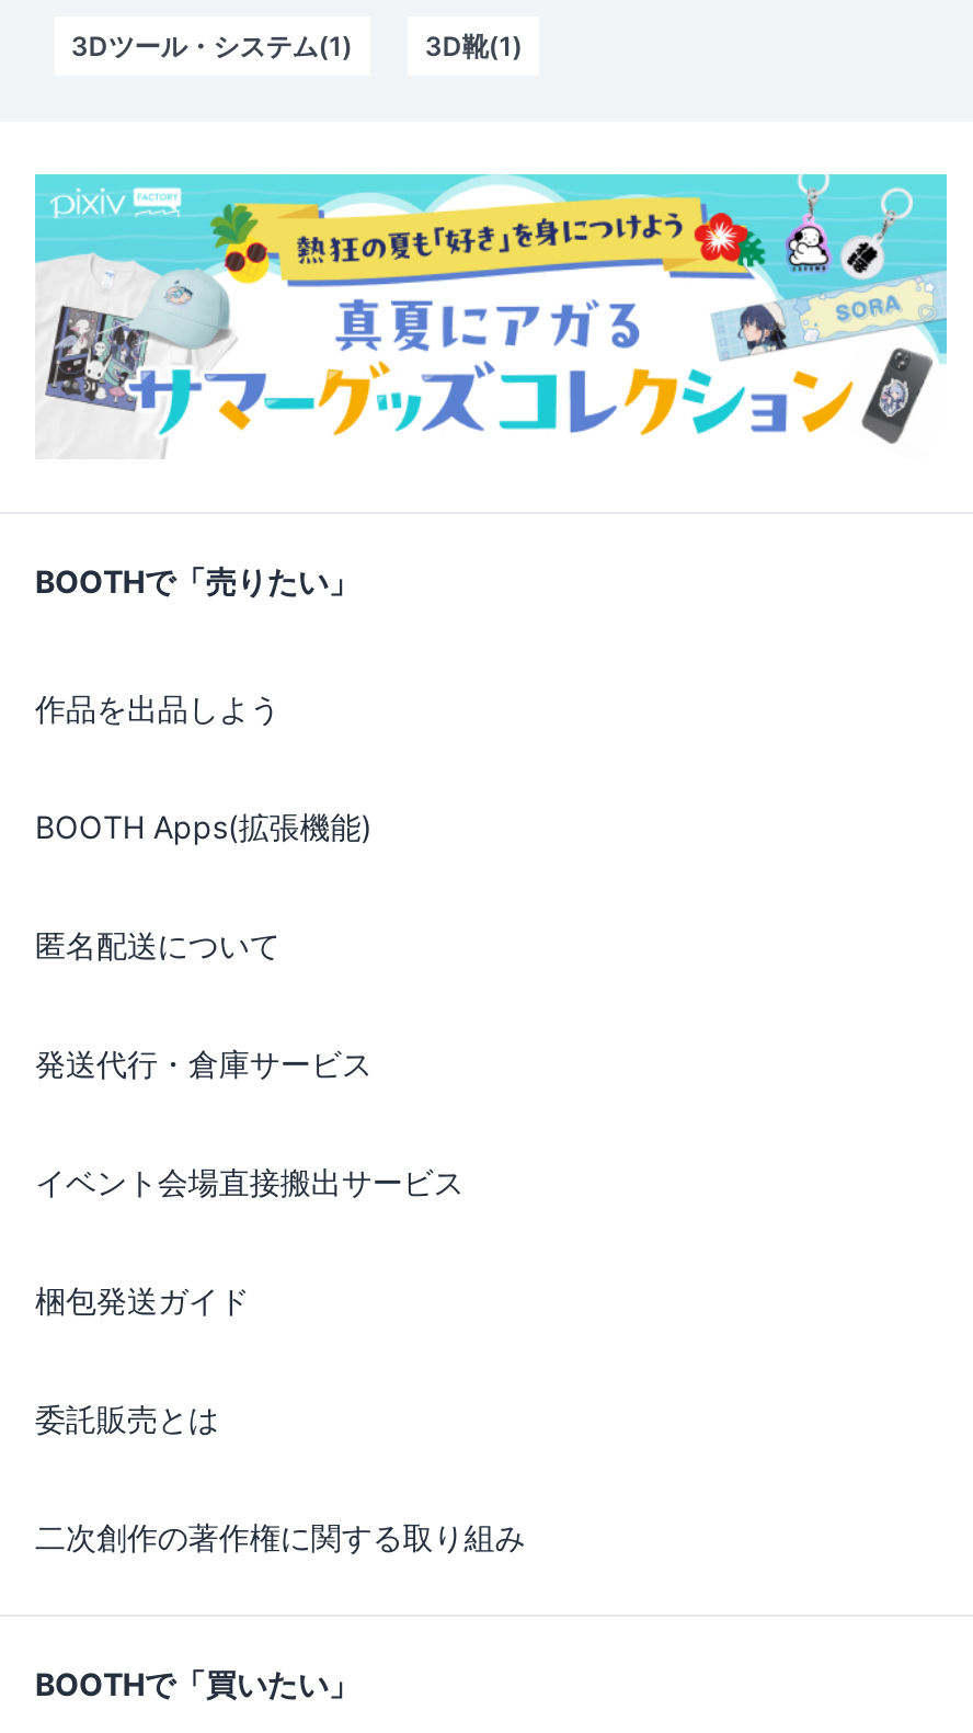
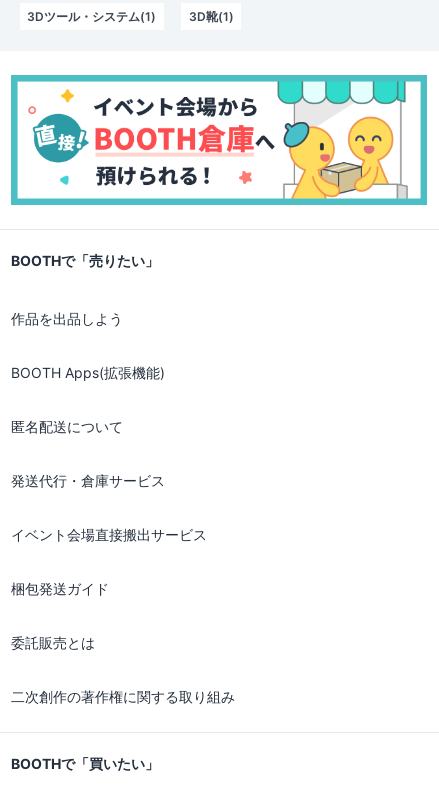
[35,172,949,459] [image] -> [10,75,428,206] [image]

